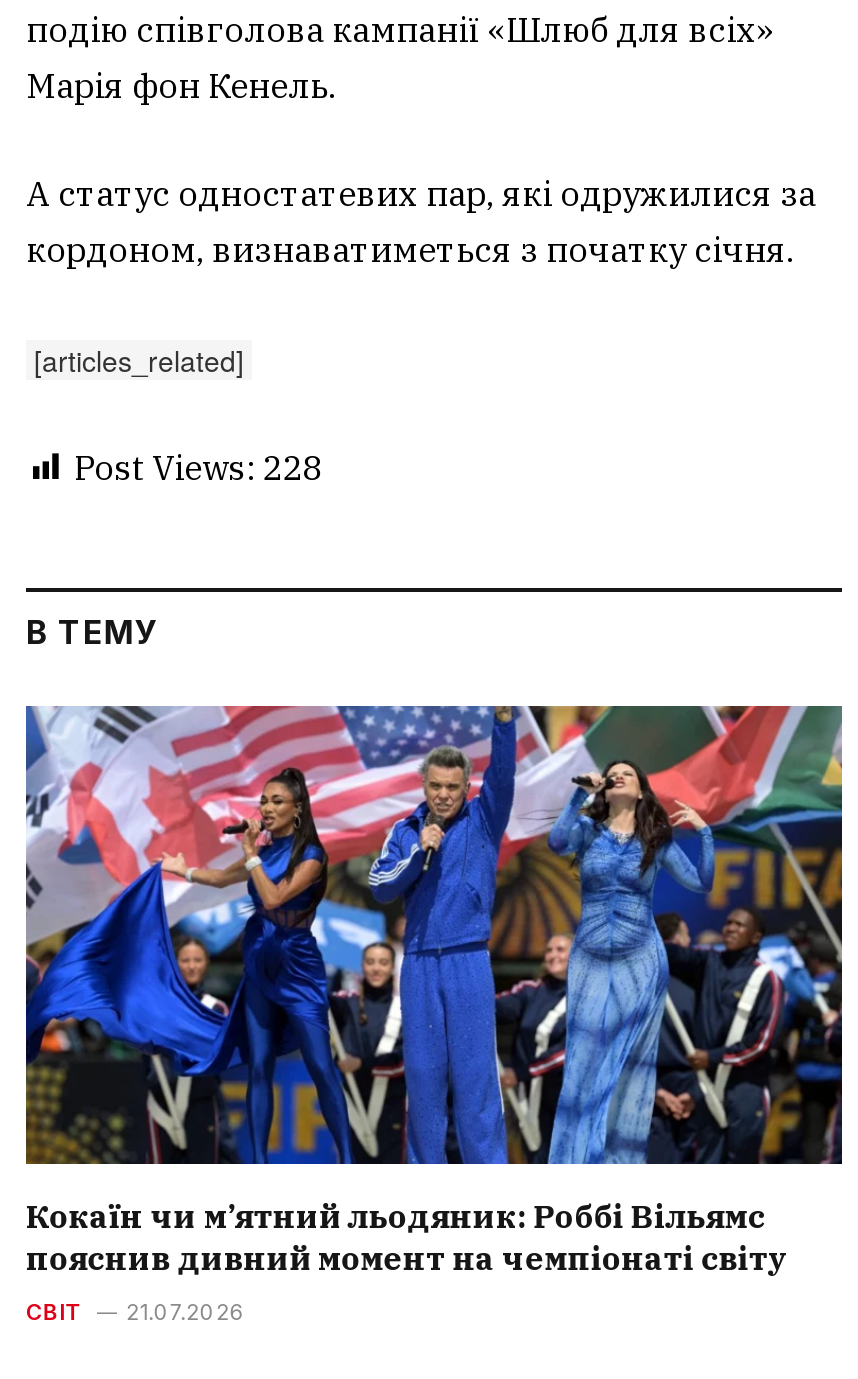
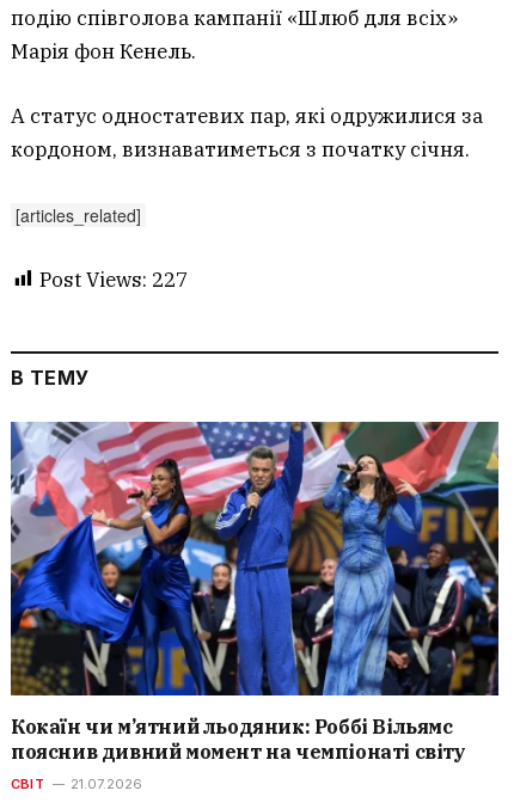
[74,445,322,489] Post Views: 228 -> [39,266,188,292] Post Views: 227

